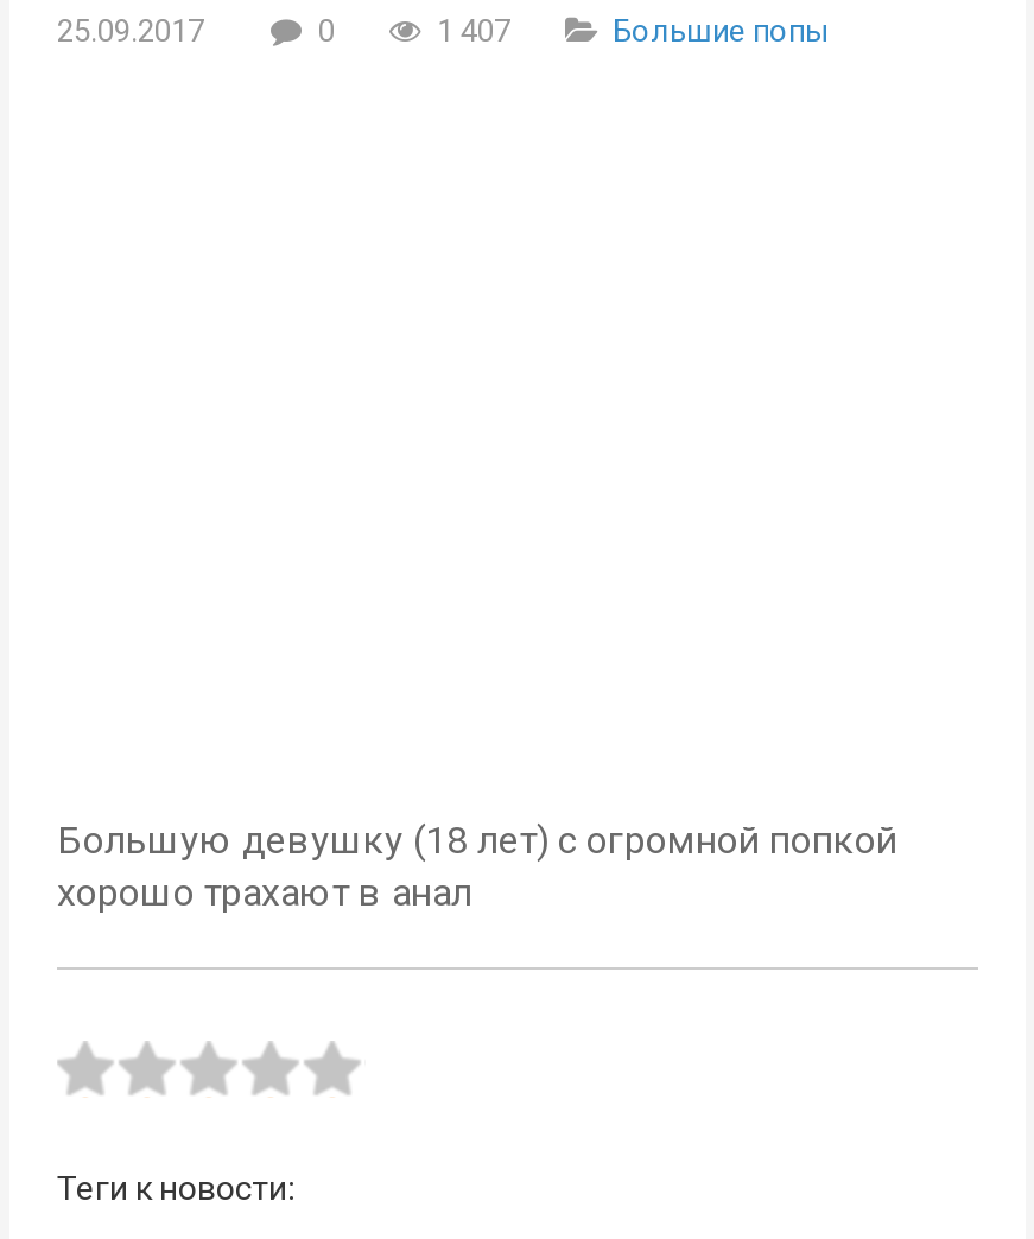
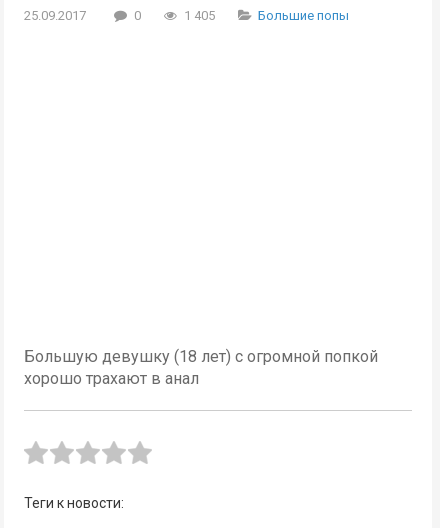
[437,13,510,49] 1 407 -> [184,8,215,23] 1 405

